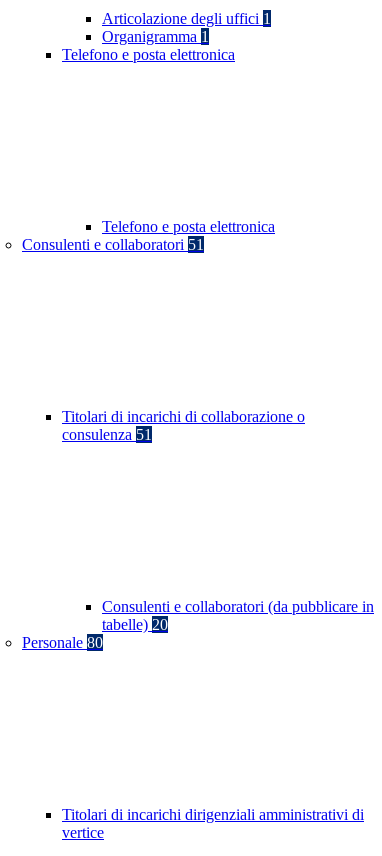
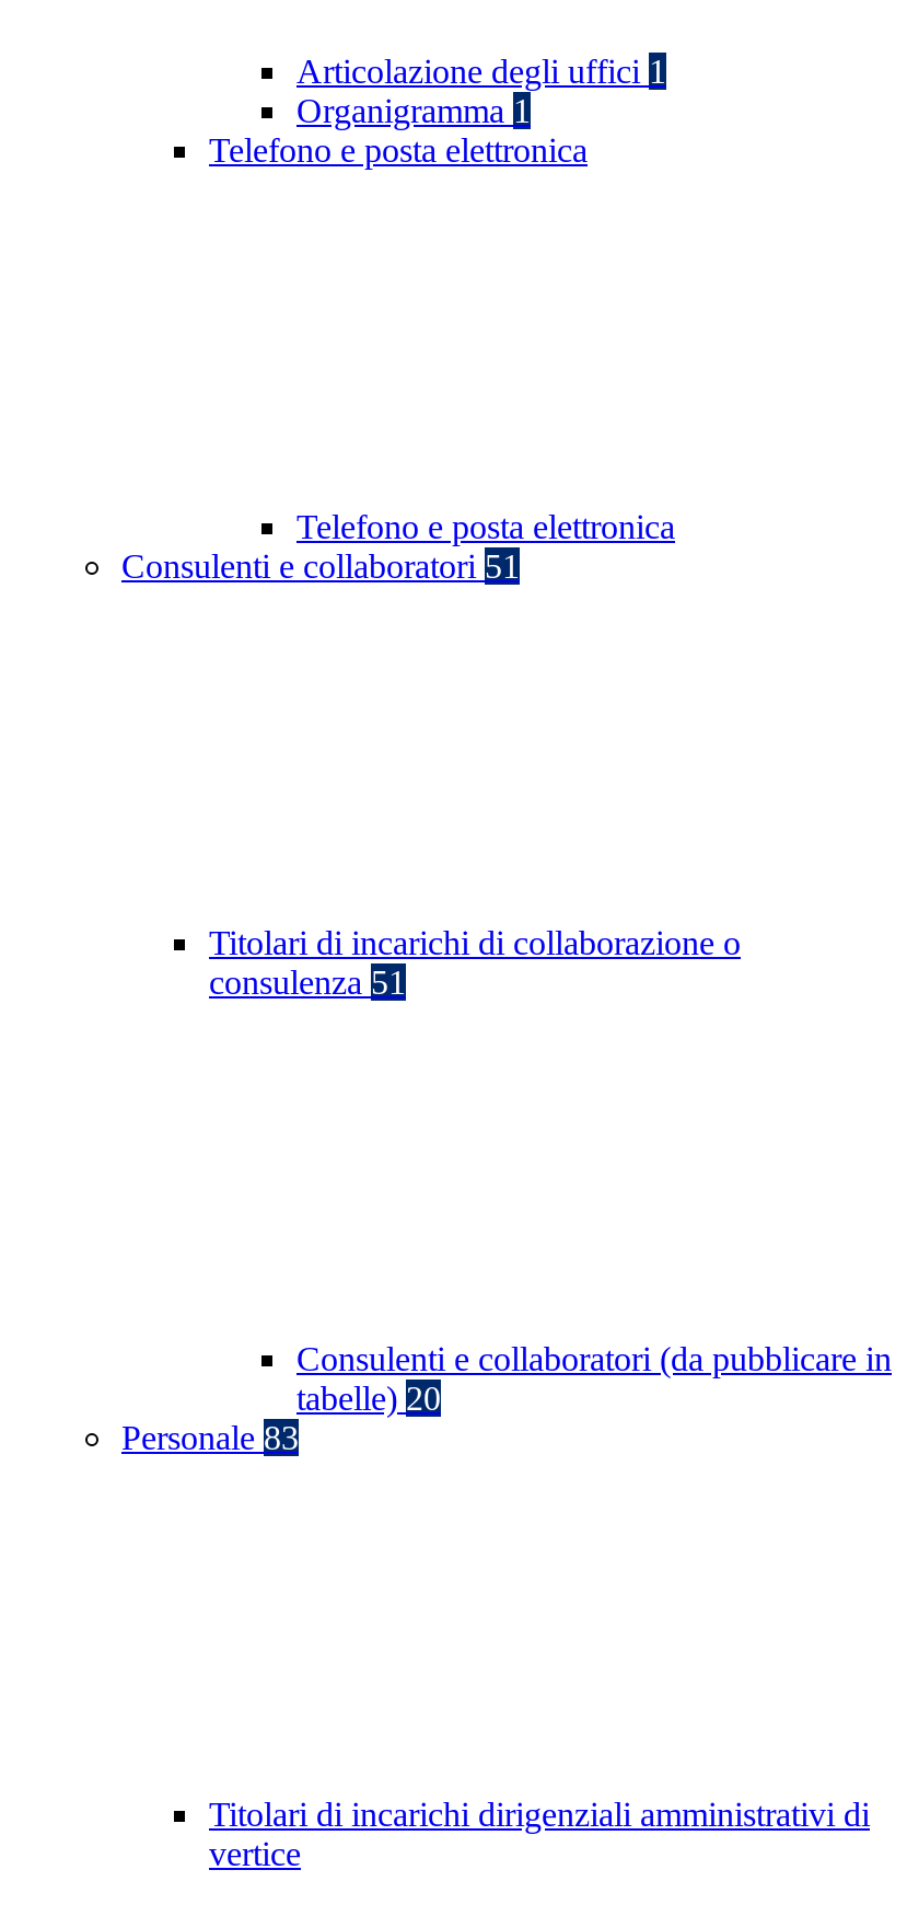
[22,634,103,651] Personale 80 -> [121,1419,299,1457] Personale 83

